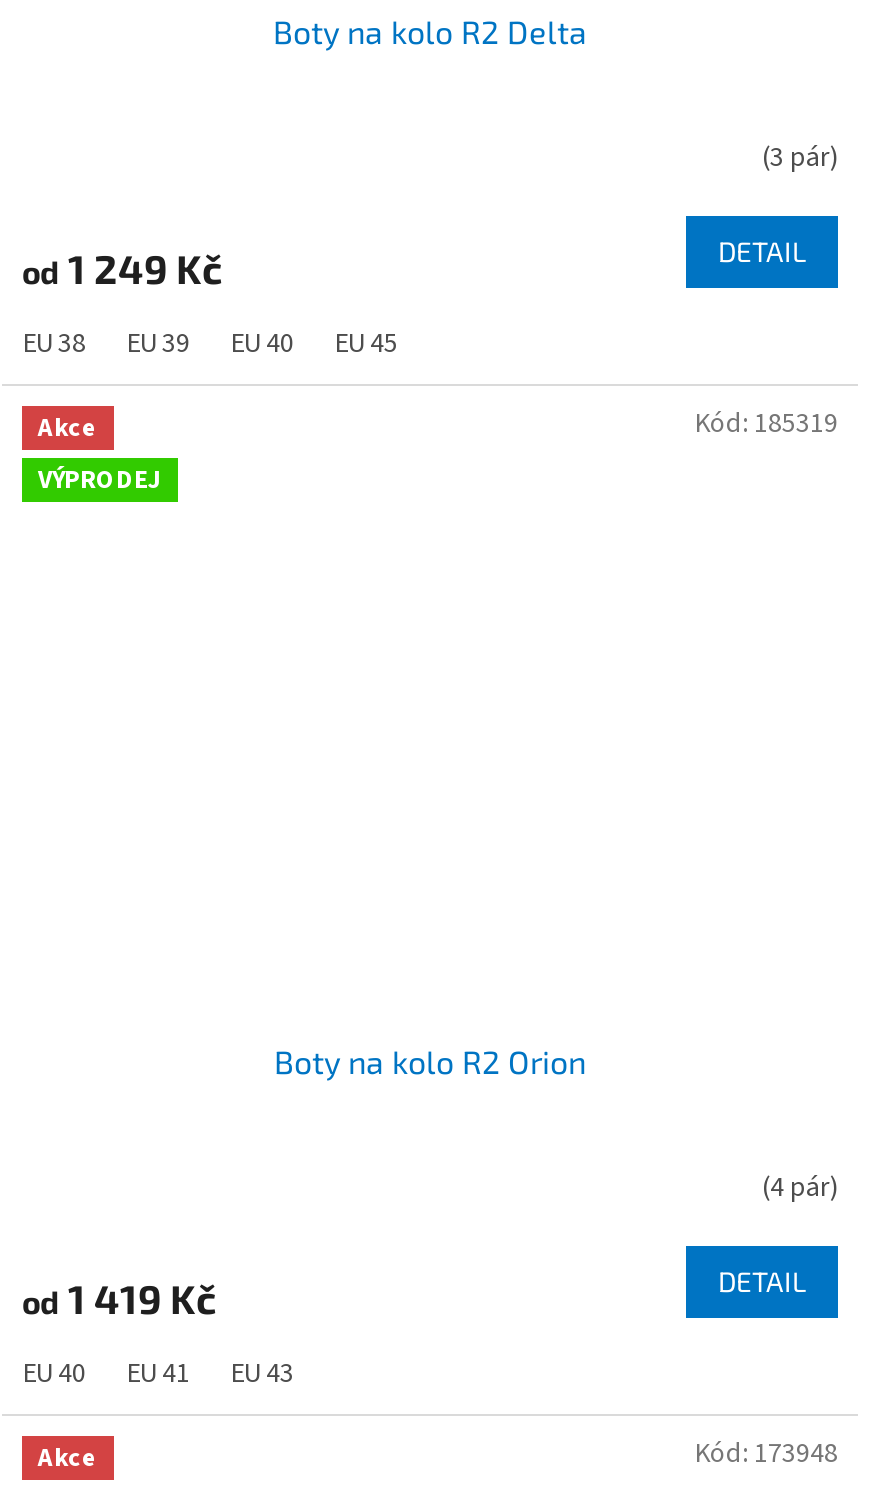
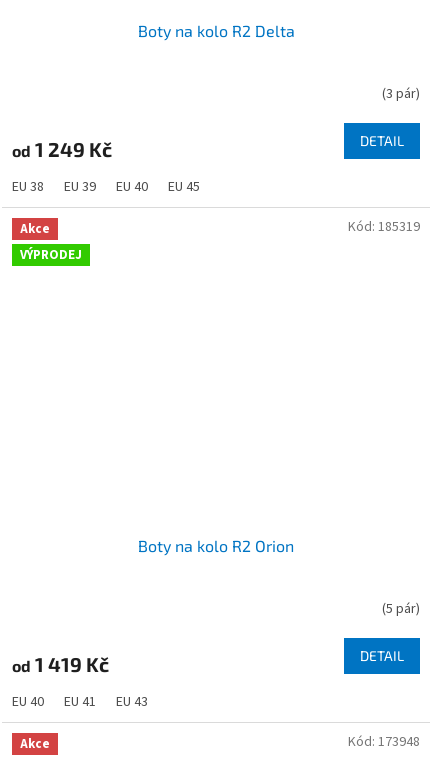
[762,1167,838,1207] (4 pár) -> [382,598,420,618] (5 pár)

